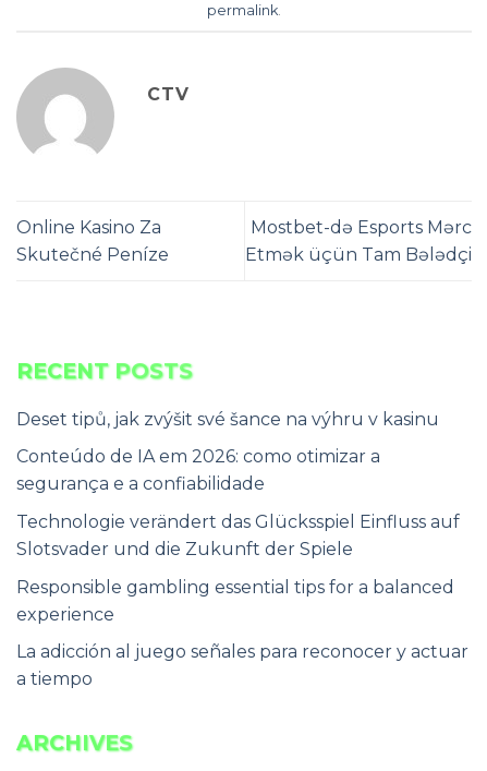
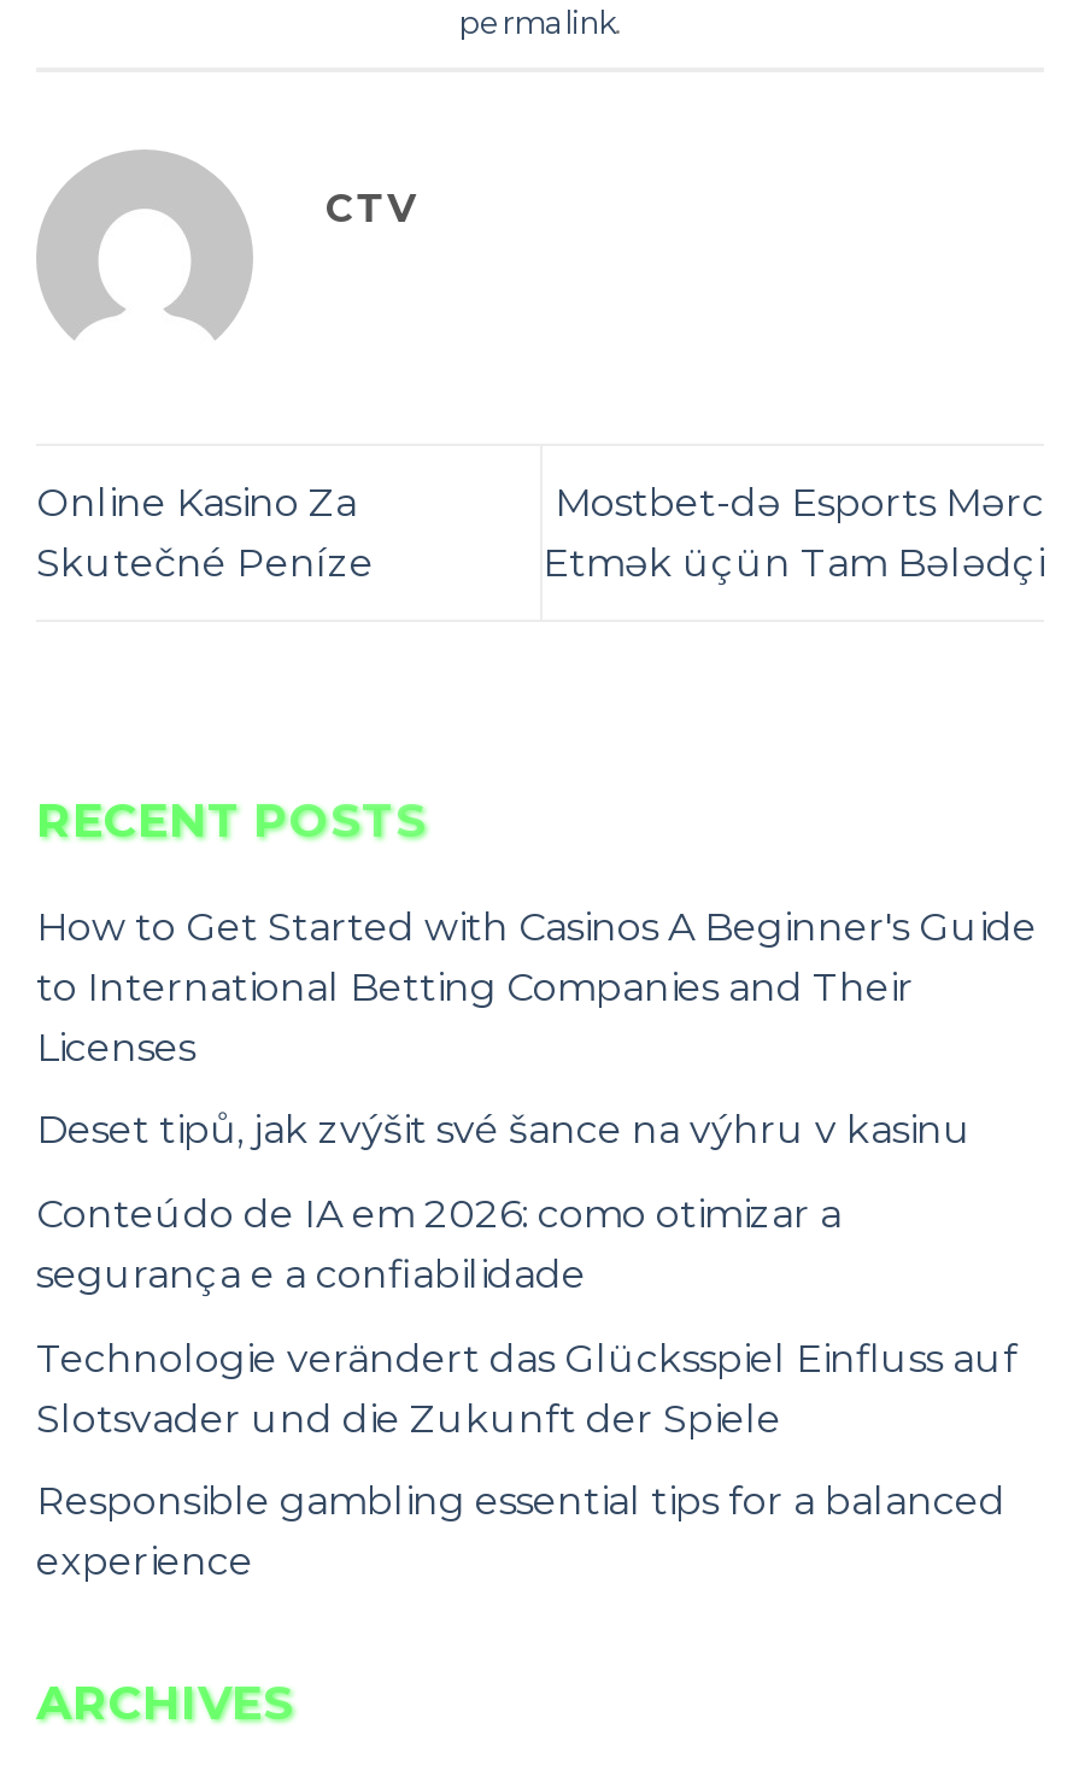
none -> [36,904,1037,1070] How to Get Started with Casinos A Beginner's Guide | to International Betting Companies and Their | Licenses
moved [16,409,460,624] -> [36,1108,1018,1585]: Deset tipů, jak zvýšit své šance na výhru v kasinu | Conteúdo de IA em 2026: como otimizar a | segurança e a confiabilidade | Technologie verändert das Glücksspiel Einfluss auf | Slotsvader und die Zukunft der Spiele | Responsible gambling essential tips for a balanced | experience
[16,641,468,689] La adicción al juego señales para reconocer y actuar | a tiempo -> none

